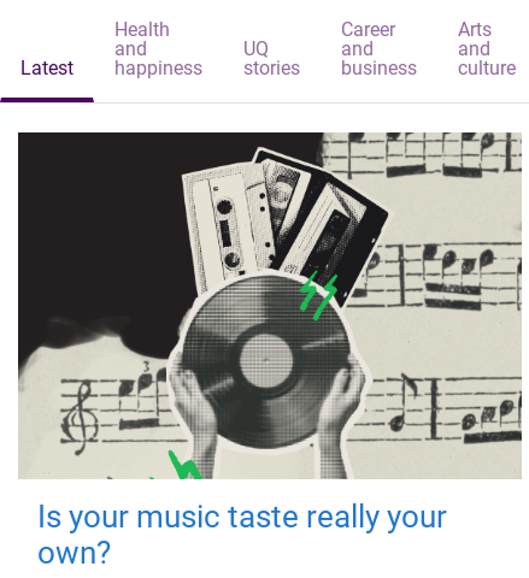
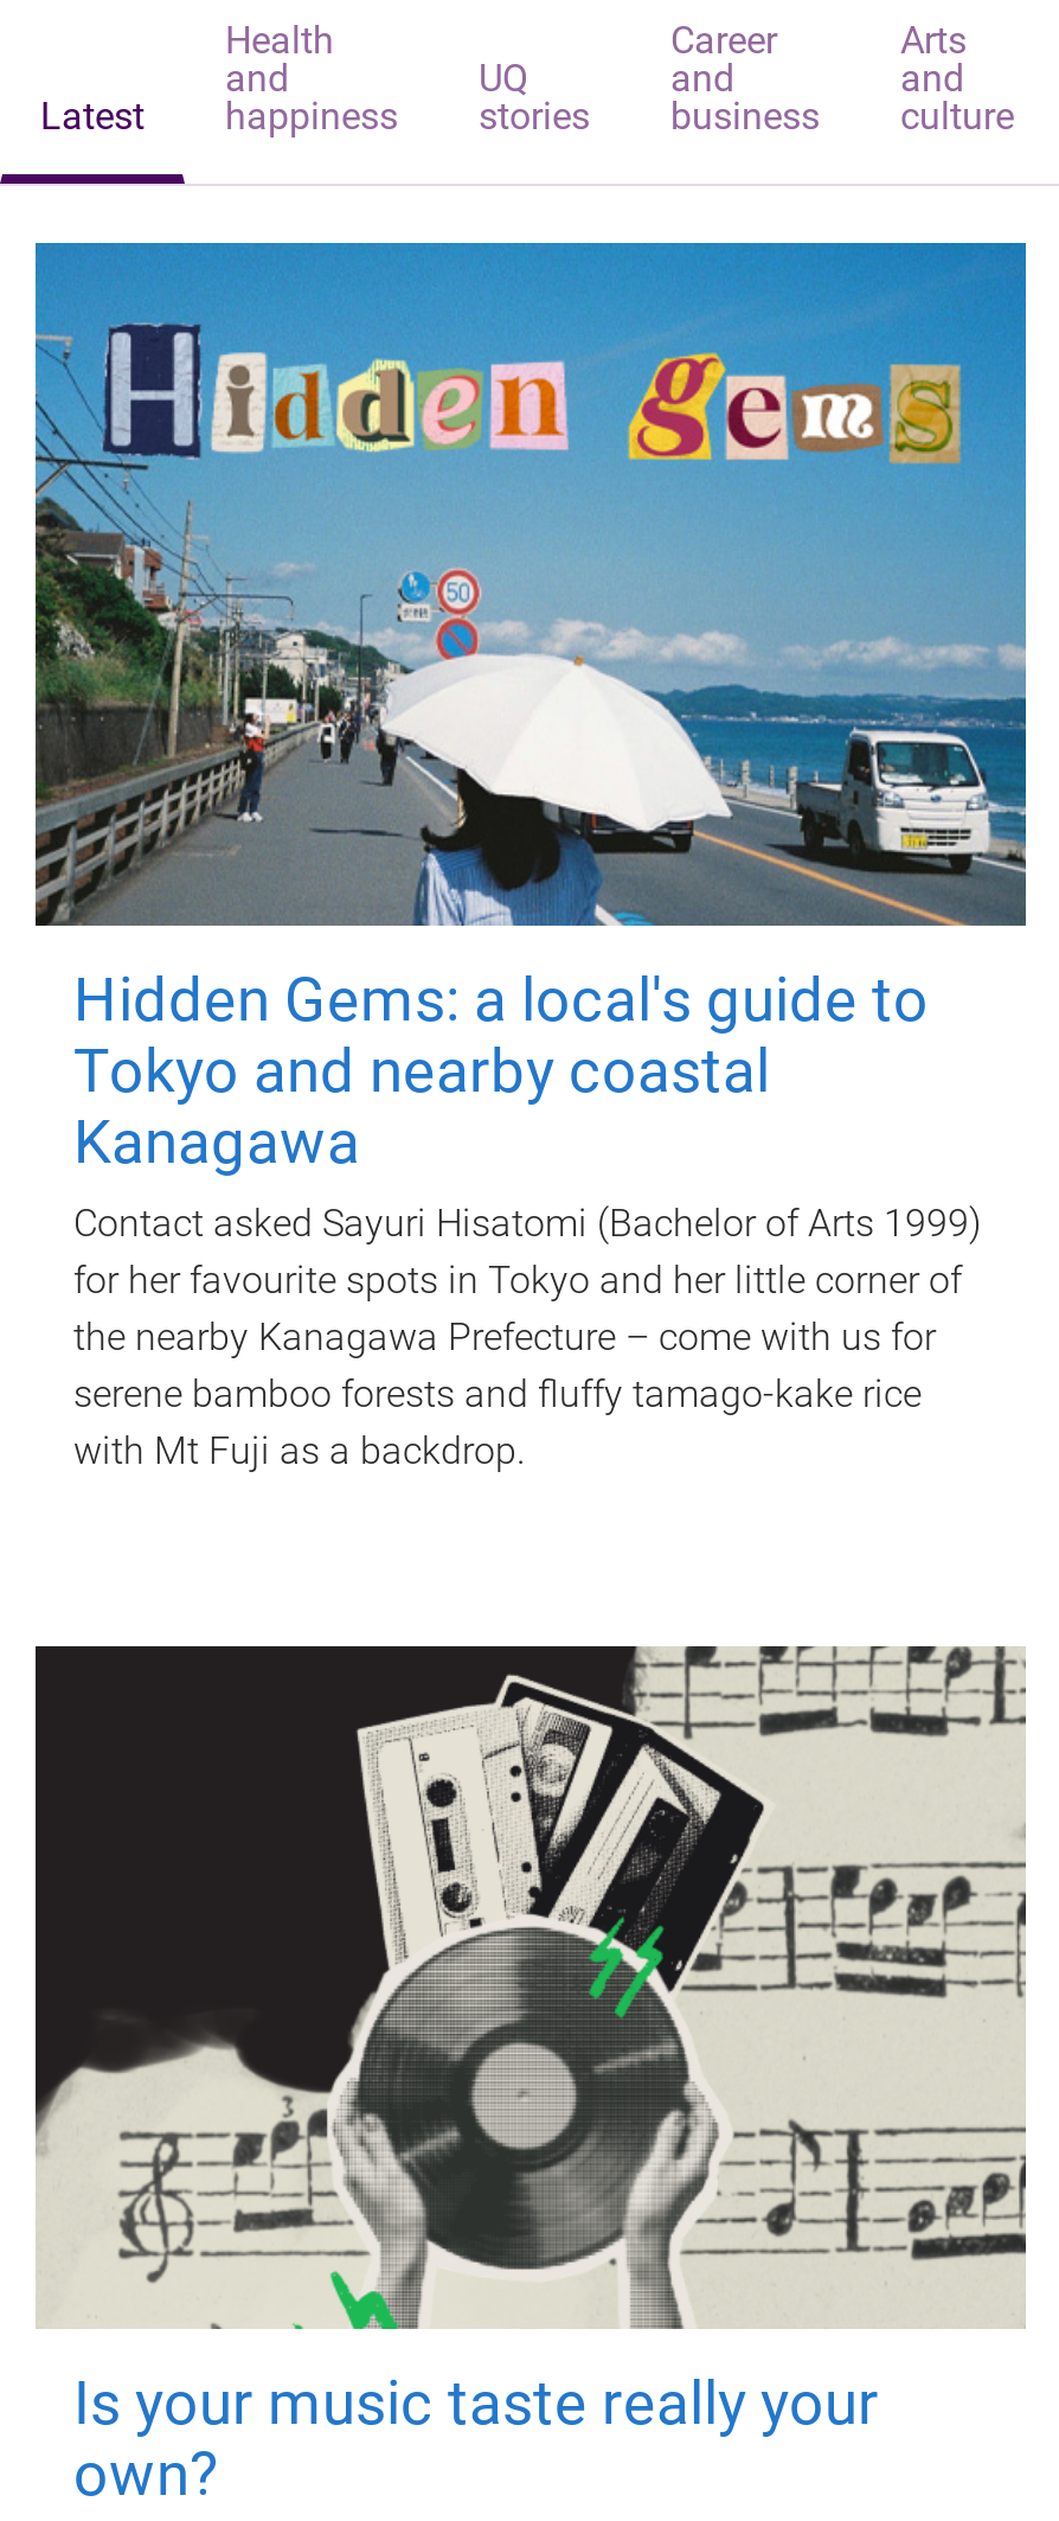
none -> [33,241,1028,1473] [image] | Hidden Gems: a local's guide to | Tokyo and nearby coastal | Kanagawa | Contact asked Sayuri Hisatomi (Bachelor of Arts 1999) | for her favourite spots in Tokyo and her little corner of | the nearby Kanagawa Prefecture – come with us for | serene bamboo forests and fluffy tamago-kake rice | with Mt Fuji as a backdrop.

